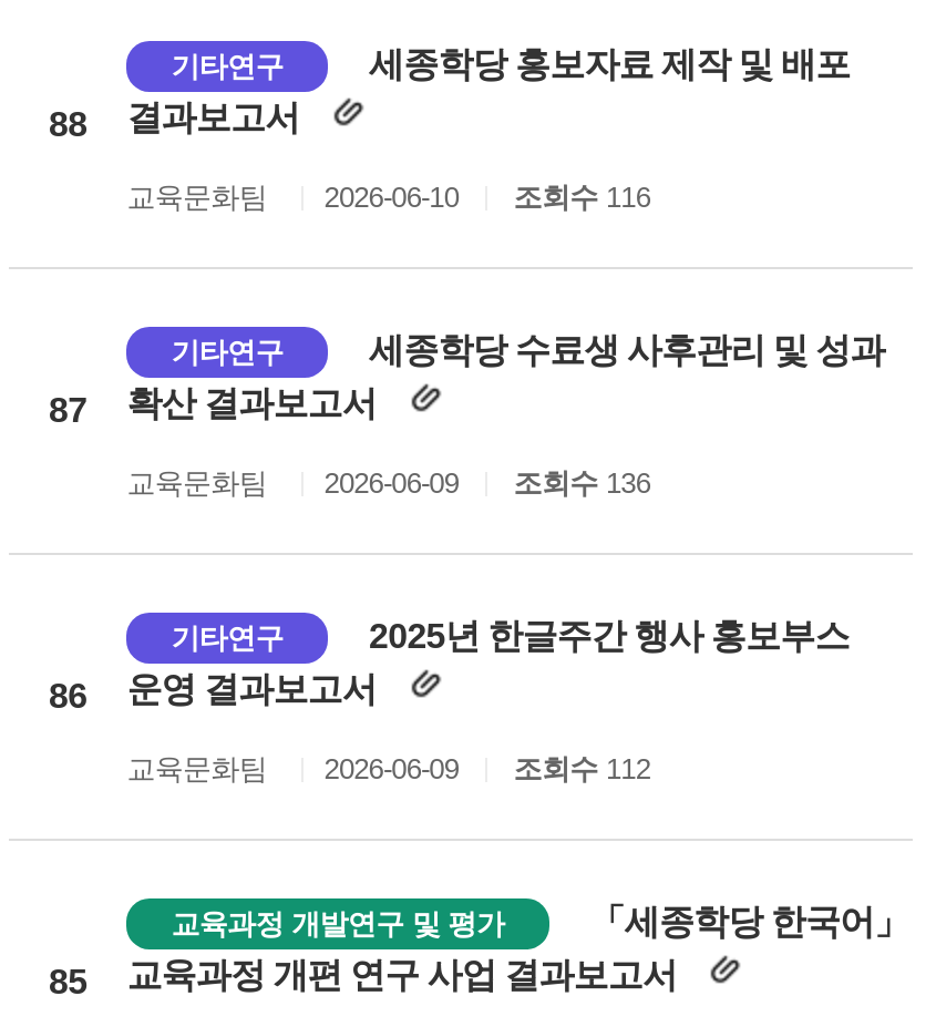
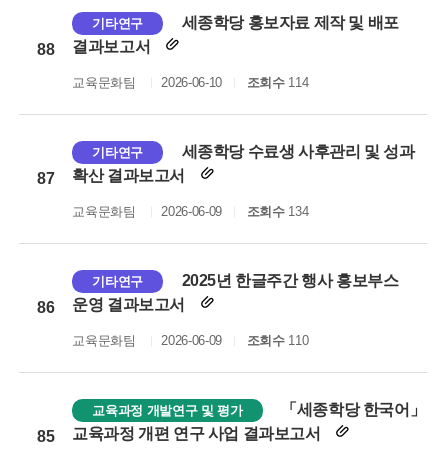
[127,181,650,214] 교육문화팀 2026-06-10 조회수 116 -> [72,75,308,90] 교육문화팀 2026-06-10 조회수 114
[127,466,650,500] 교육문화팀 2026-06-09 조회수 136 -> [72,204,308,219] 교육문화팀 2026-06-09 조회수 134
[127,752,650,785] 교육문화팀 2026-06-09 조회수 112 -> [72,333,308,348] 교육문화팀 2026-06-09 조회수 110

